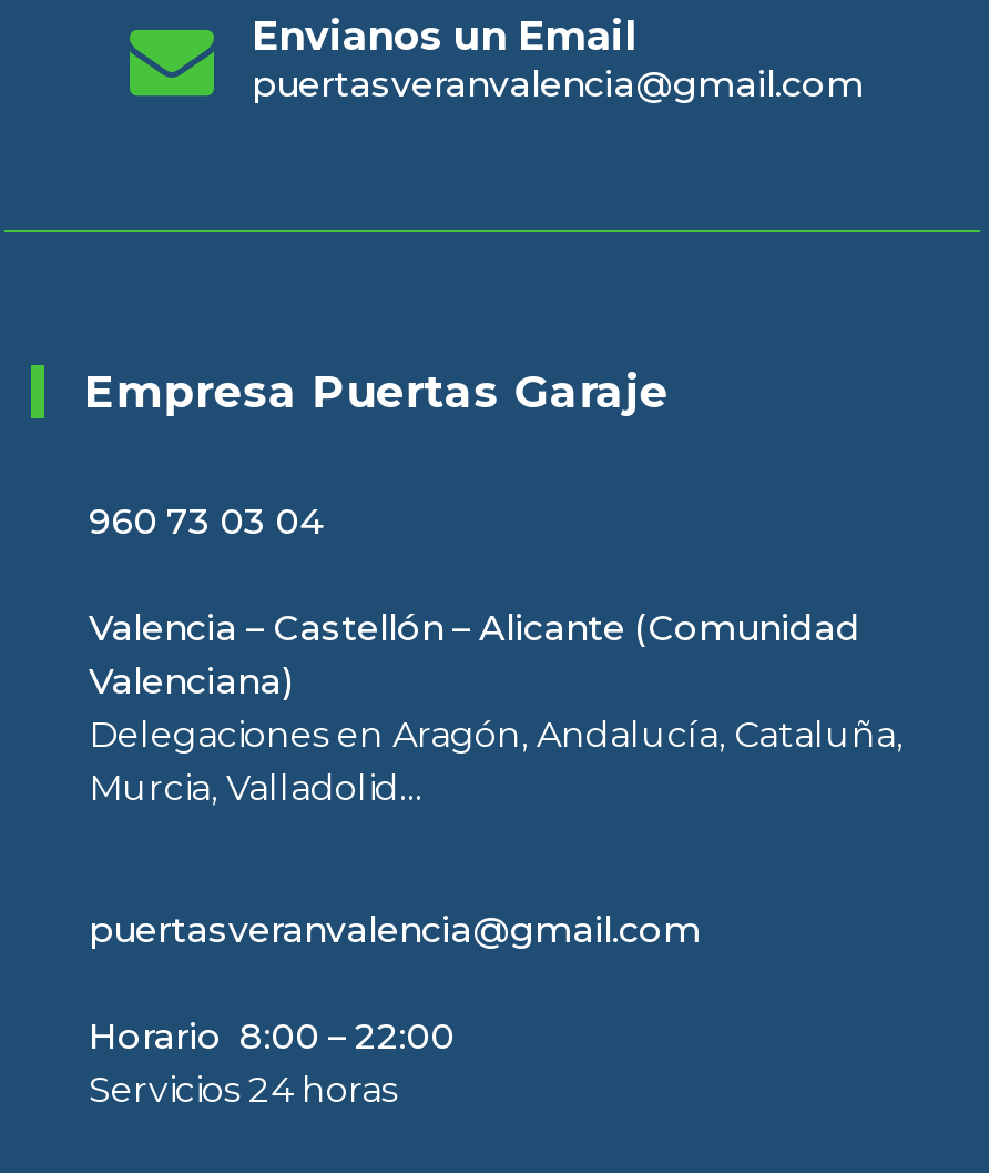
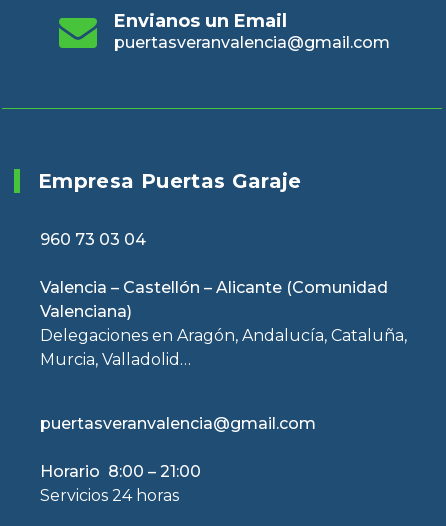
[89,1015,455,1057] Horario 8:00 – 22:00 -> [40,462,201,481] Horario 8:00 – 21:00

